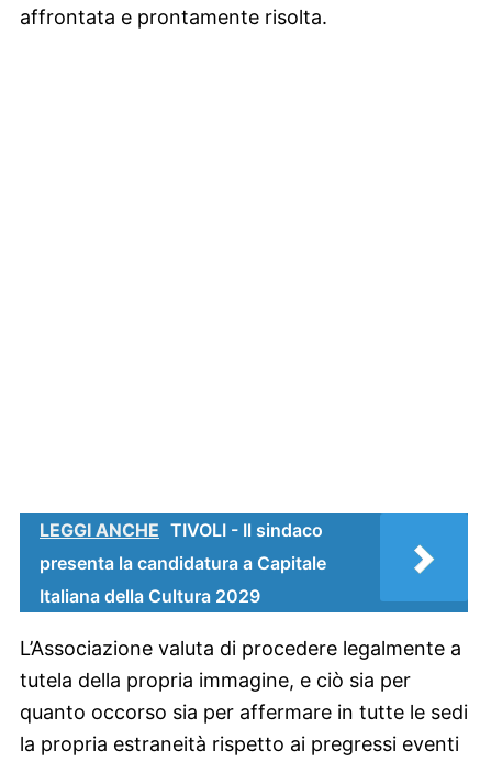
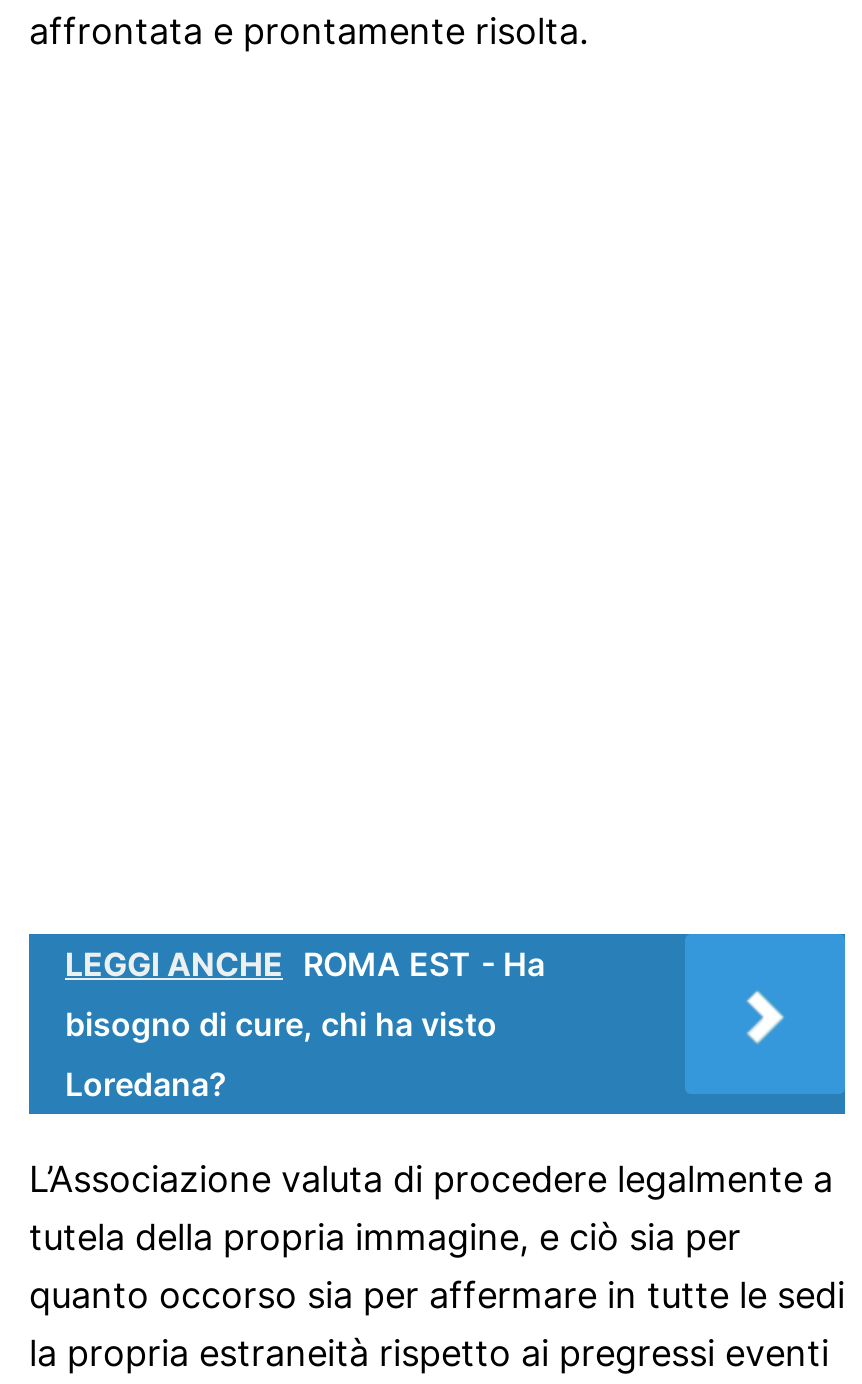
[40,519,323,541] LEGGI ANCHE TIVOLI - Il sindaco -> [65,944,545,984] LEGGI ANCHE ROMA EST - Ha
[40,552,326,574] presenta la candidatura a Capitale -> [65,1004,497,1044] bisogno di cure, chi ha visto
[40,585,260,607] Italiana della Cultura 2029 -> [65,1064,227,1104] Loredana?

